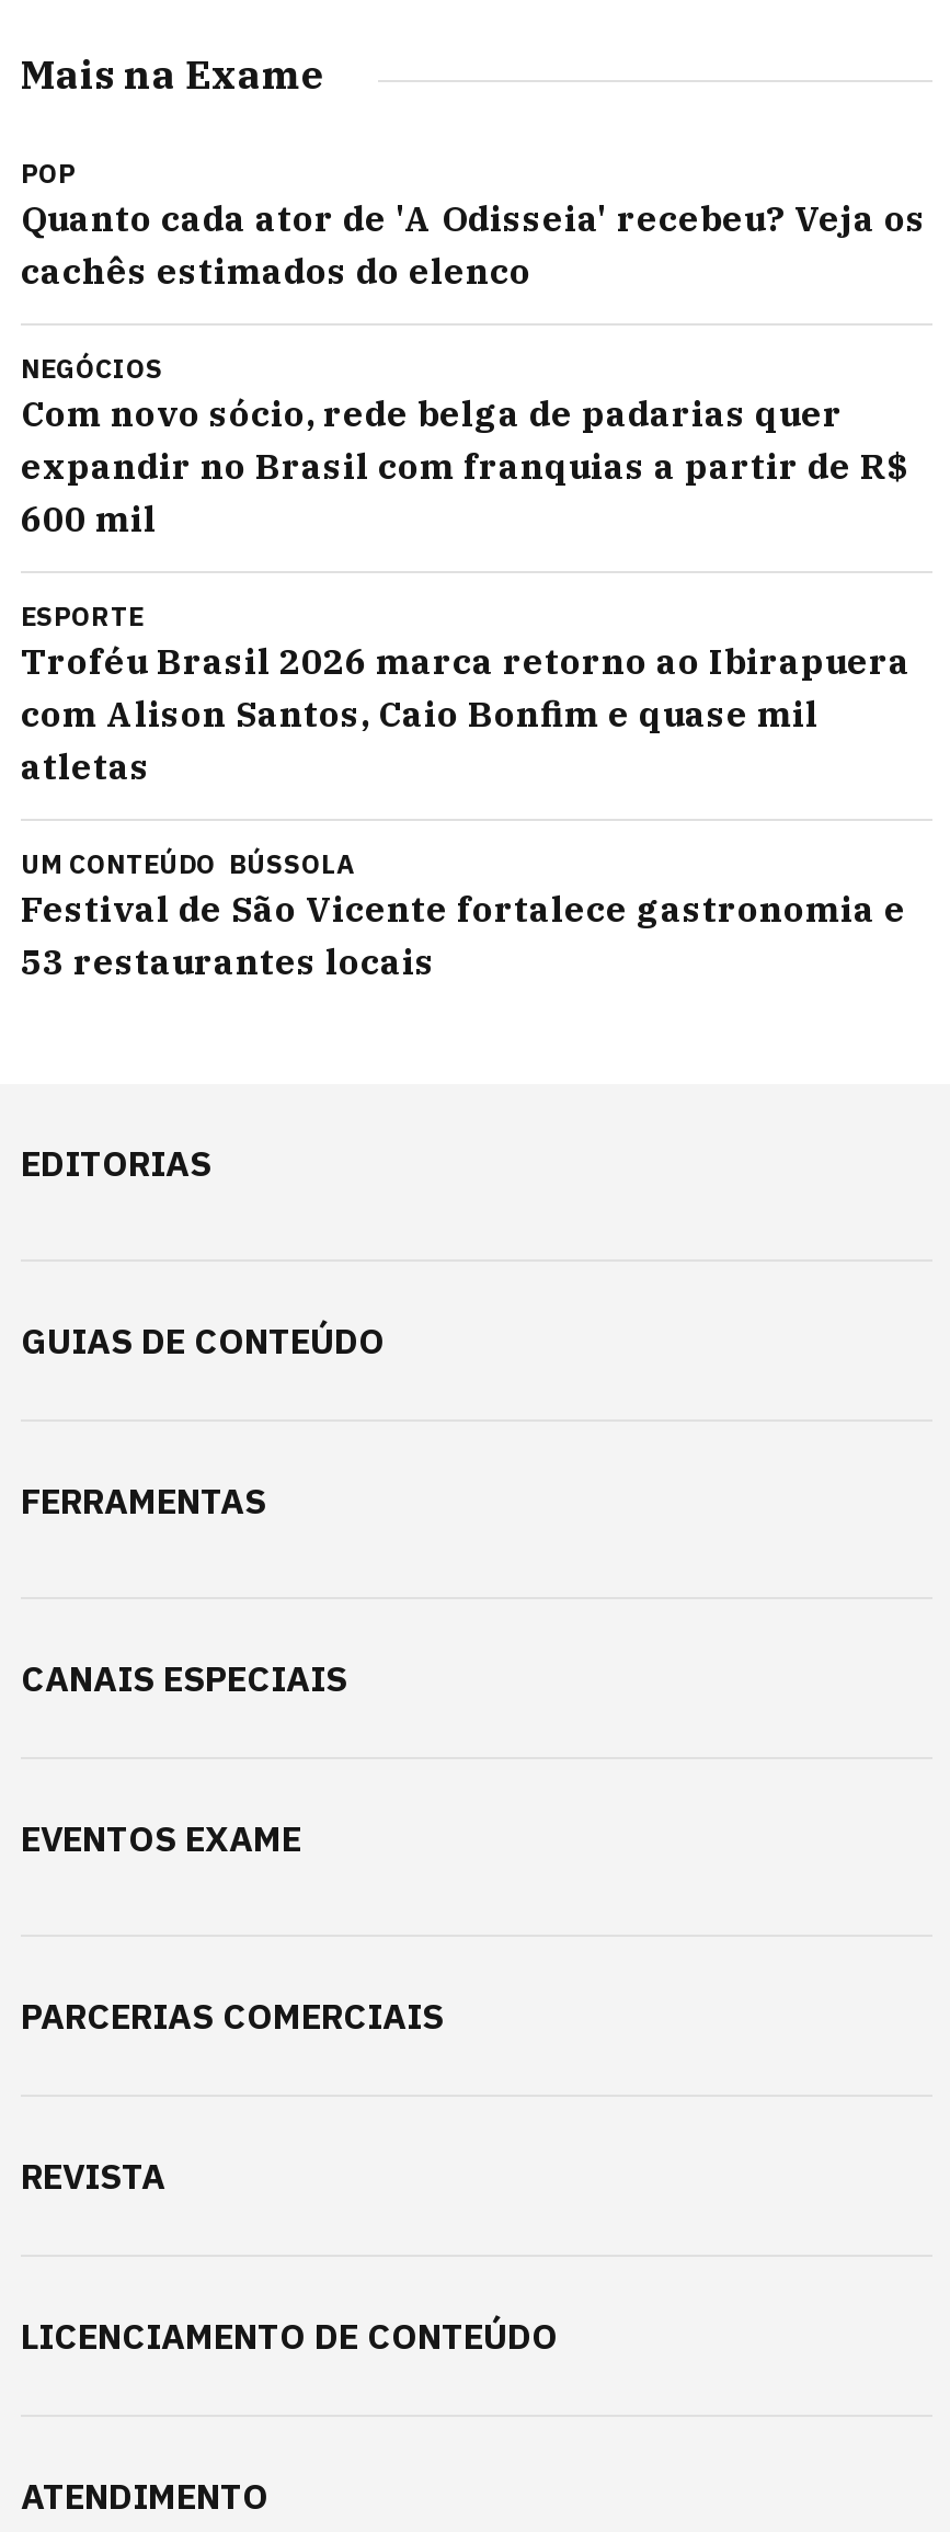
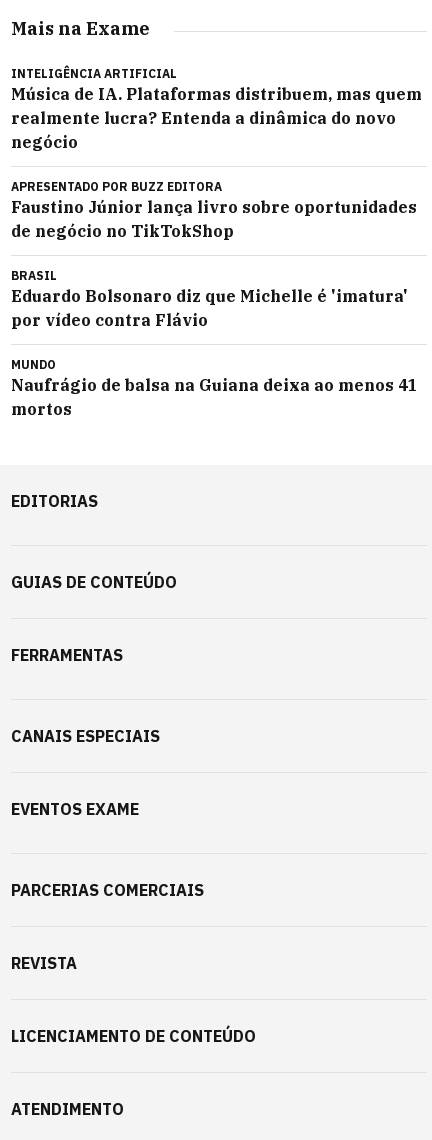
[21,157,926,293] POP | Quanto cada ator de 'A Odisseia' recebeu? Veja os | cachês estimados do elenco -> [11,66,422,152] INTELIGÊNCIA ARTIFICIAL | Música de IA. Plataformas distribuem, mas quem | realmente lucra? Entenda a dinâmica do novo | negócio
[21,352,908,540] NEGÓCIOS | Com novo sócio, rede belga de padarias quer | expandir no Brasil com franquias a partir de R$ | 600 mil -> [11,179,417,241] APRESENTADO POR BUZZ EDITORA | Faustino Júnior lança livro sobre oportunidades | de negócio no TikTokShop
[21,600,911,788] ESPORTE | Troféu Brasil 2026 marca retorno ao Ibirapuera | com Alison Santos, Caio Bonfim e quase mil | atletas -> [11,268,408,330] BRASIL | Eduardo Bolsonaro diz que Michelle é 'imatura' | por vídeo contra Flávio
[21,847,906,983] UM CONTEÚDO BÚSSOLA | Festival de São Vicente fortalece gastronomia e | 53 restaurantes locais -> [11,357,418,419] MUNDO | Naufrágio de balsa na Guiana deixa ao menos 41 | mortos

